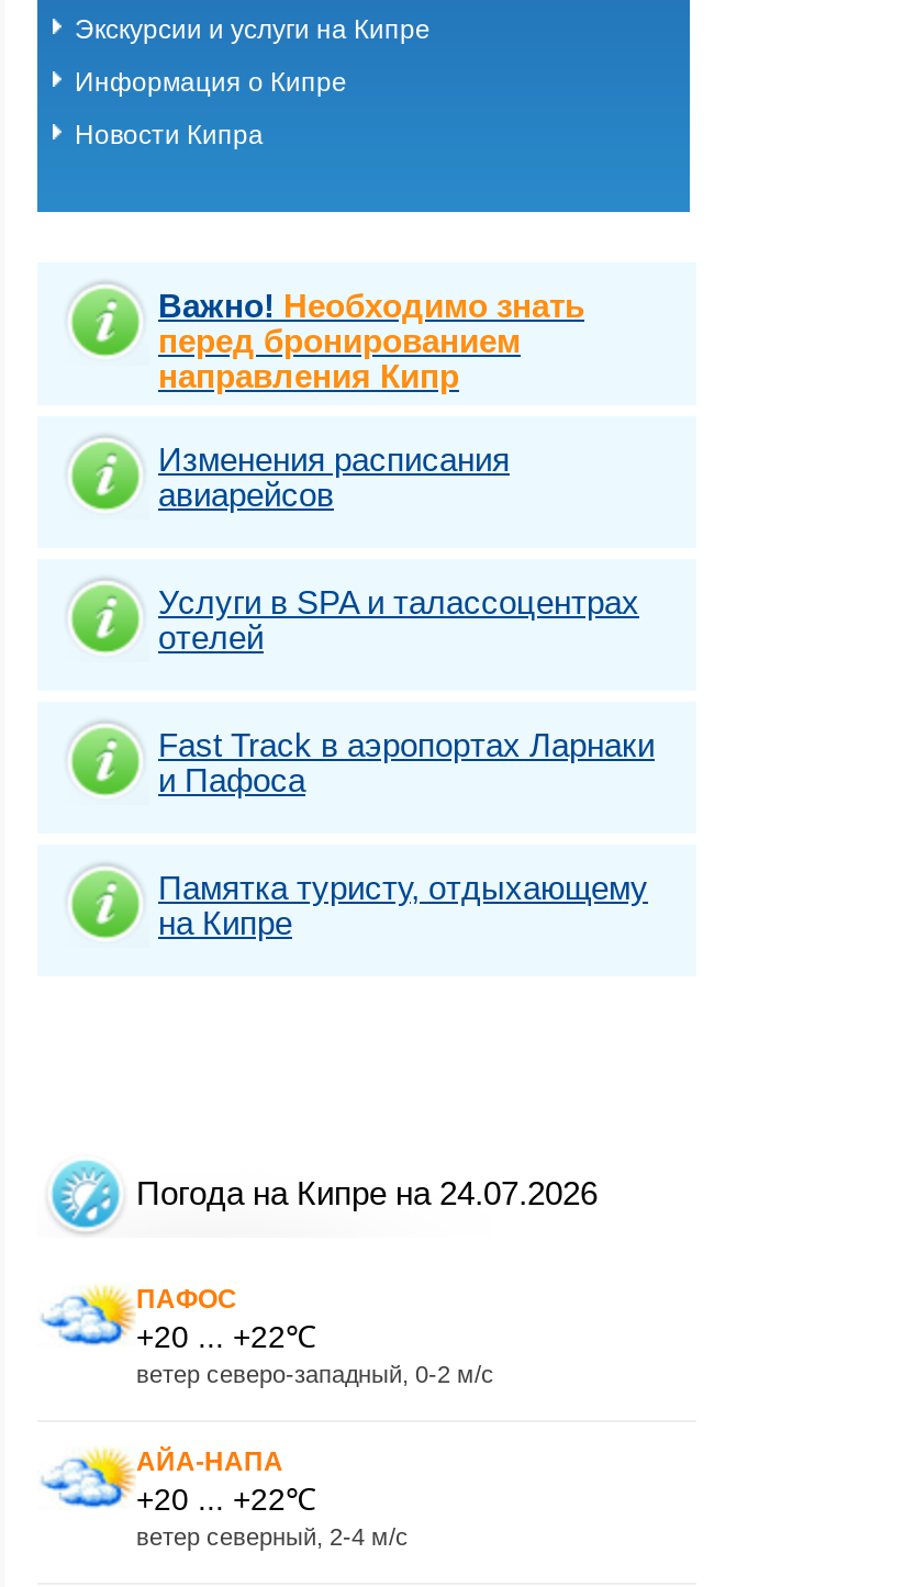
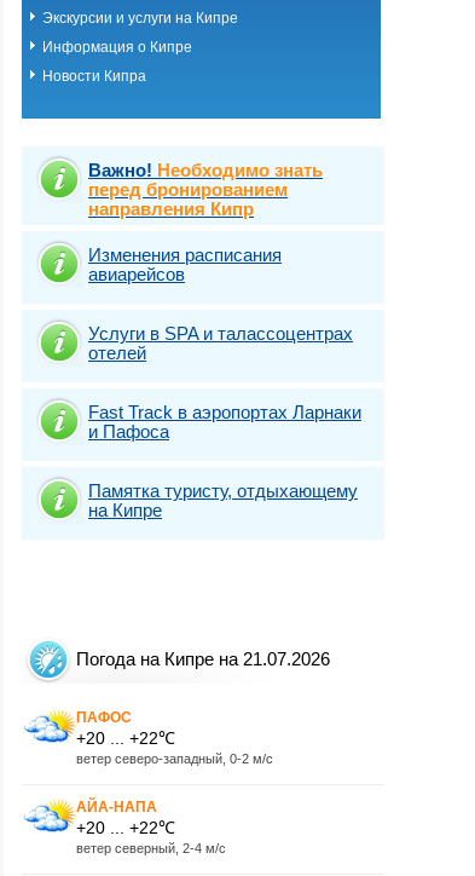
[136,1174,598,1211] Погода на Кипре на 24.07.2026 -> [76,649,330,669] Погода на Кипре на 21.07.2026

